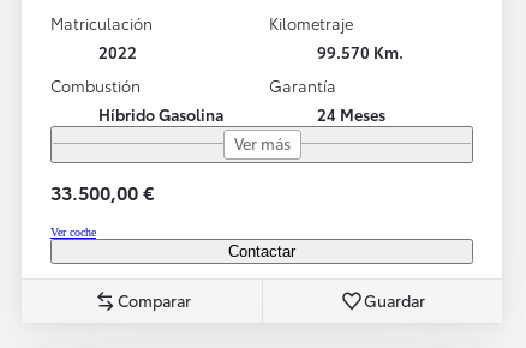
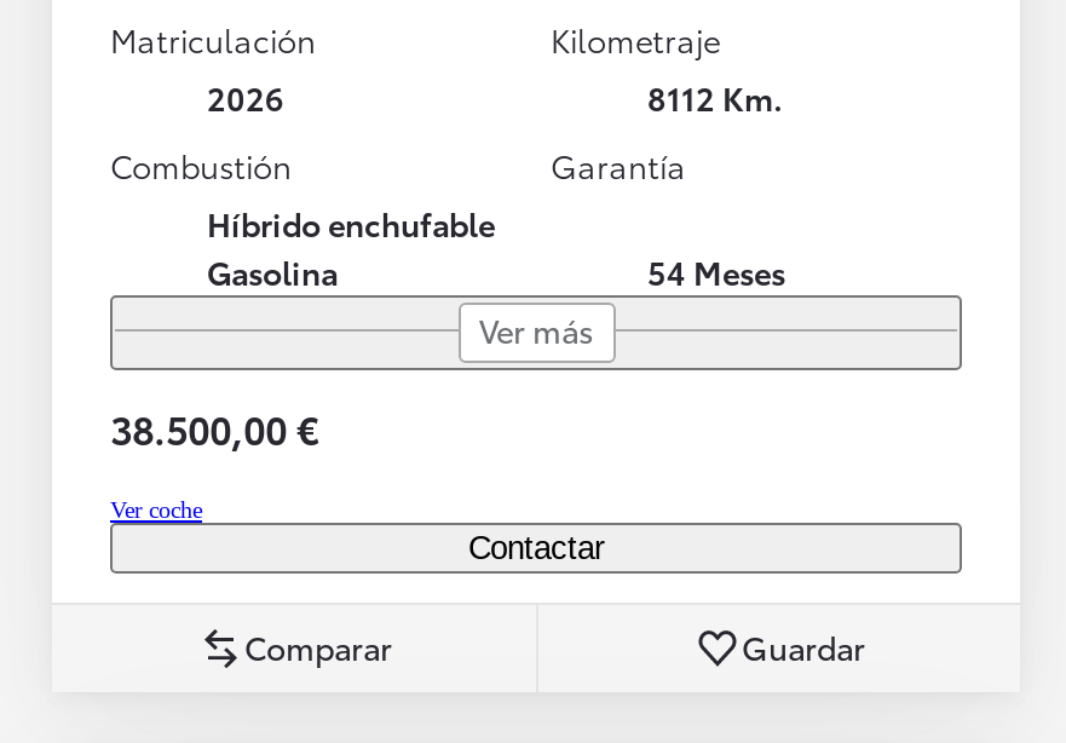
[98,40,137,62] 2022 -> [207,74,284,117] 2026
[317,40,404,62] 99.570 Km. -> [647,74,783,117] 8112 Km.
[98,103,223,124] Híbrido Gasolina -> [207,200,495,292] Híbrido enchufable | Gasolina
[317,103,385,124] 24 Meses -> [647,248,785,292] 54 Meses
[50,177,154,205] 33.500,00 € -> [110,398,318,454] 38.500,00 €

